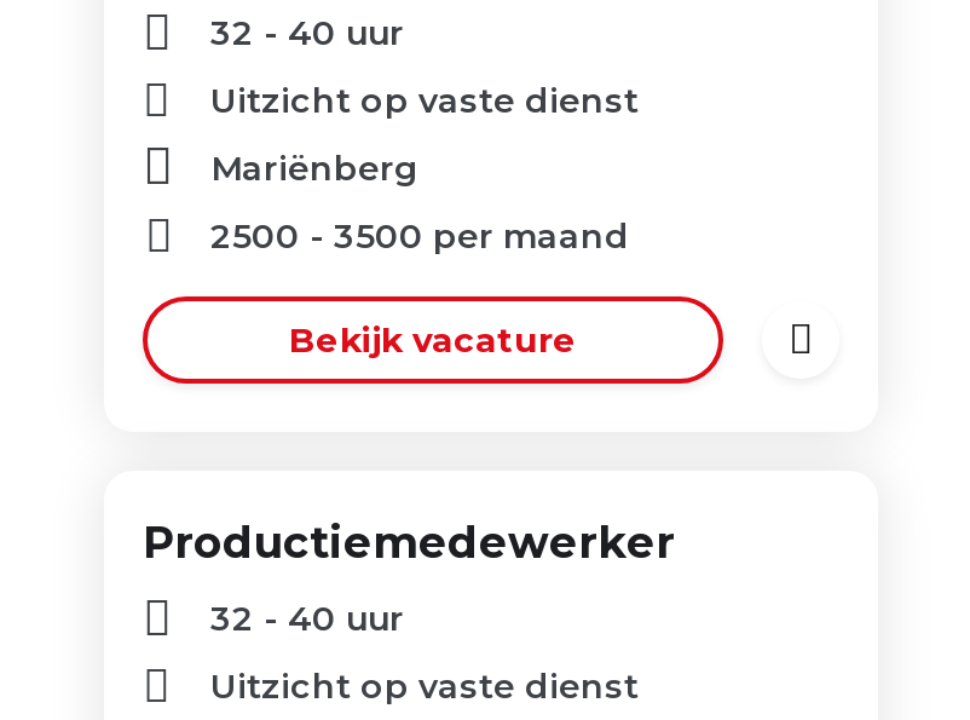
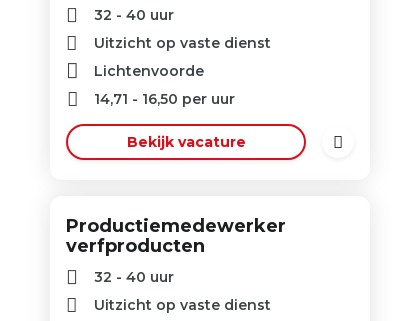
[210,146,418,190] Mariënberg -> [94,62,204,80] Lichtenvoorde
[210,214,629,258] 2500 - 3500 per maand -> [94,90,235,108] 14,71 - 16,50 per uur
none -> [66,235,205,257] verfproducten

